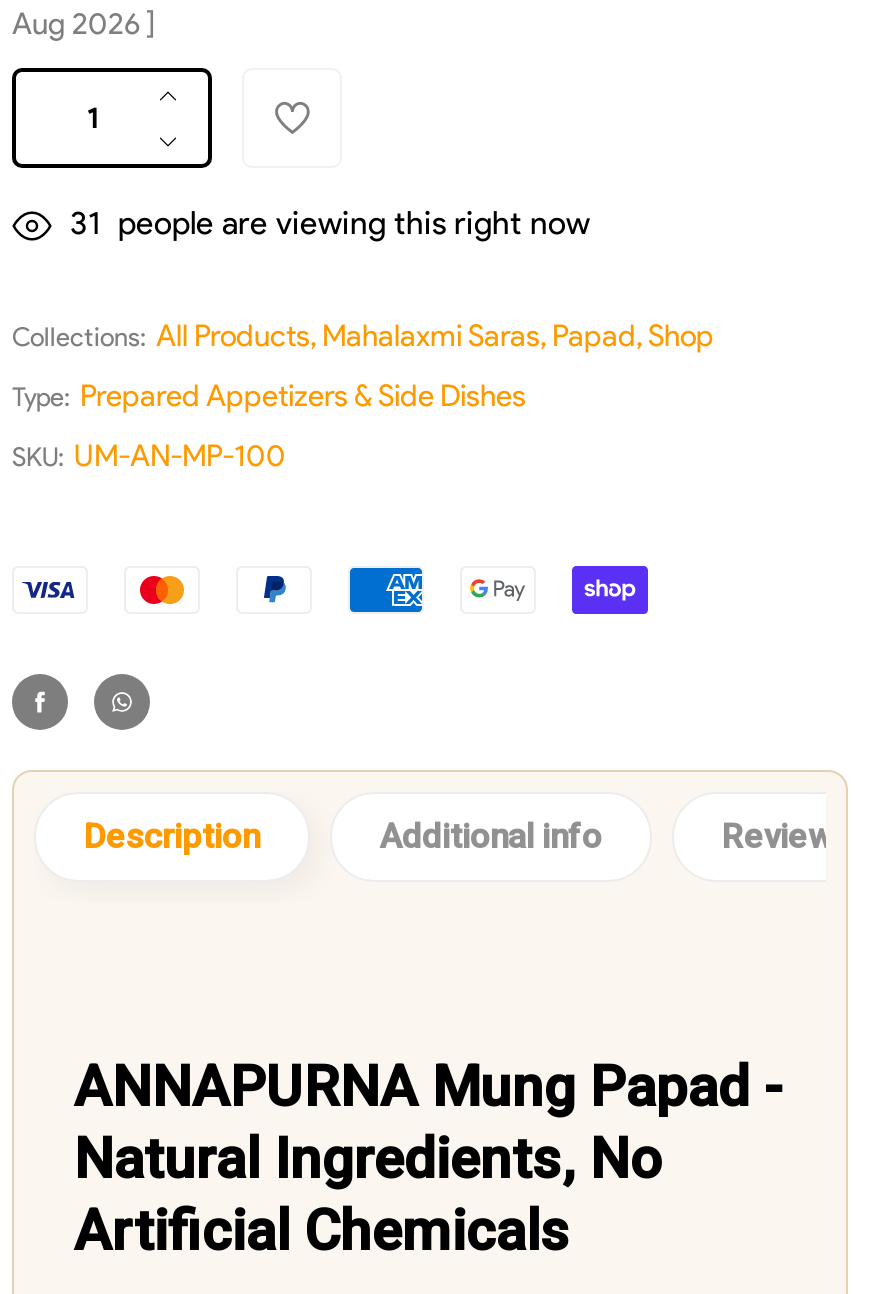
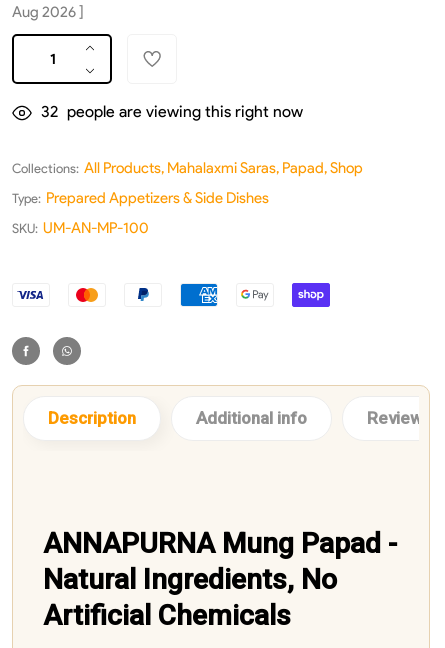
[70,205,590,243] 31 people are viewing this right now -> [41,102,303,121] 32 people are viewing this right now

